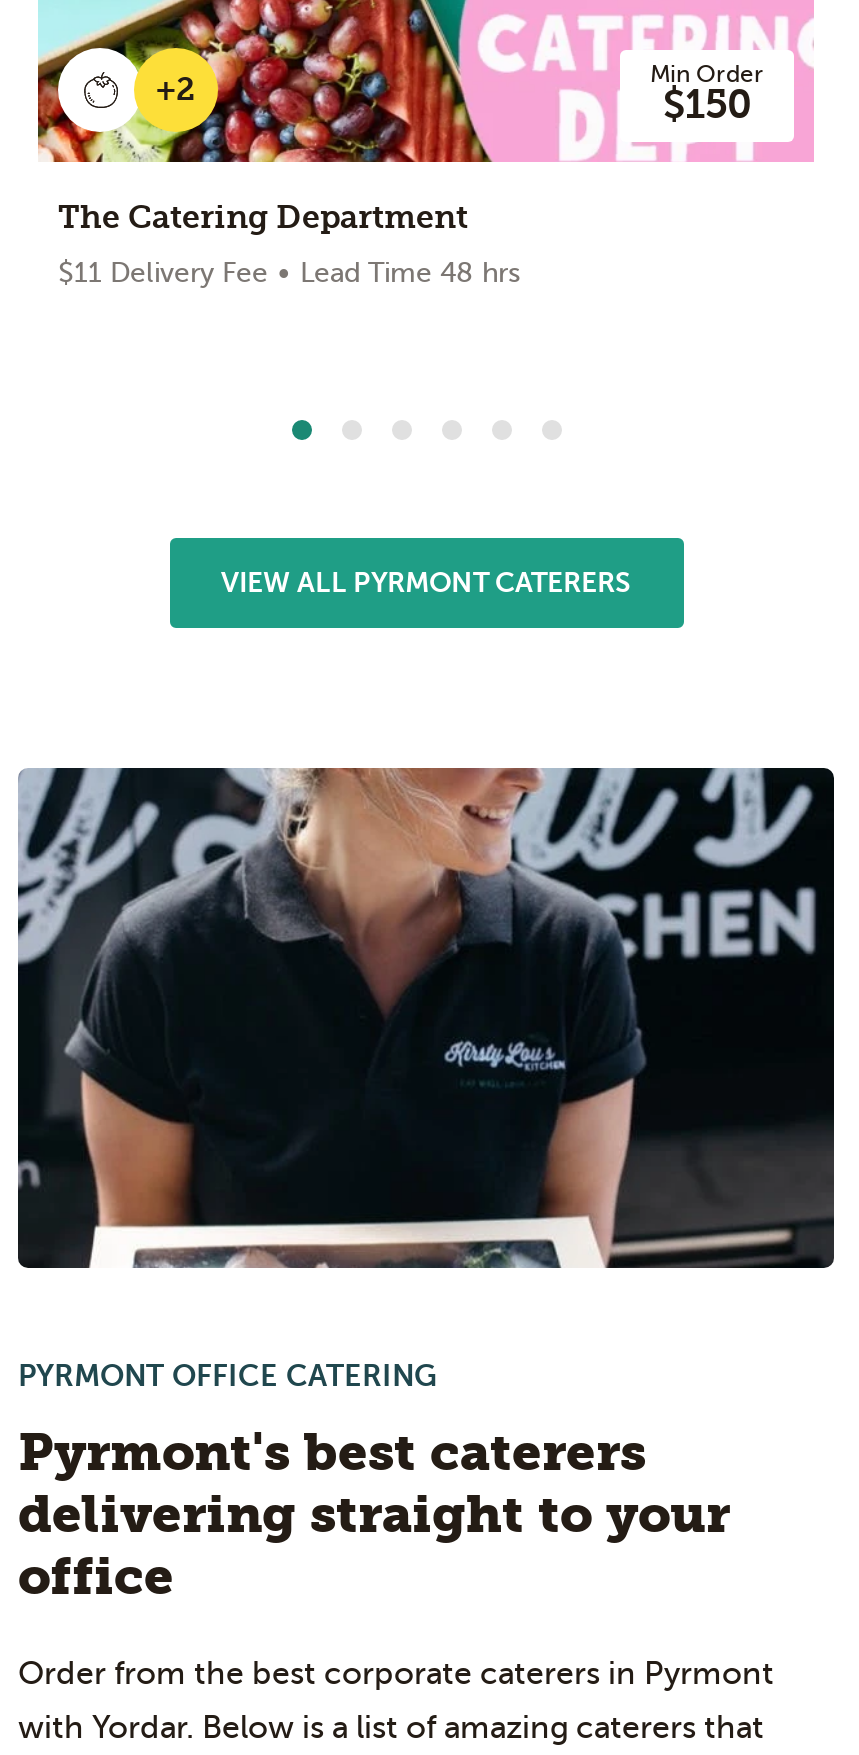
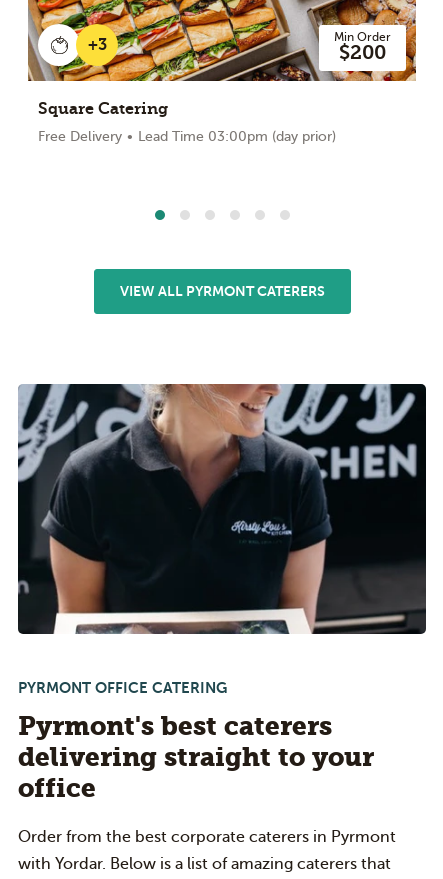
[156,70,196,108] +2 -> [87,35,106,54] +3
[663,82,751,128] $150 -> [339,41,386,64] $200
[58,198,468,236] The Catering Department -> [38,99,168,118] Square Catering
[58,258,520,288] $11 Delivery Fee | Lead Time 48 hrs -> [38,129,336,144] Free Delivery | Lead Time 03:00pm (day prior)

